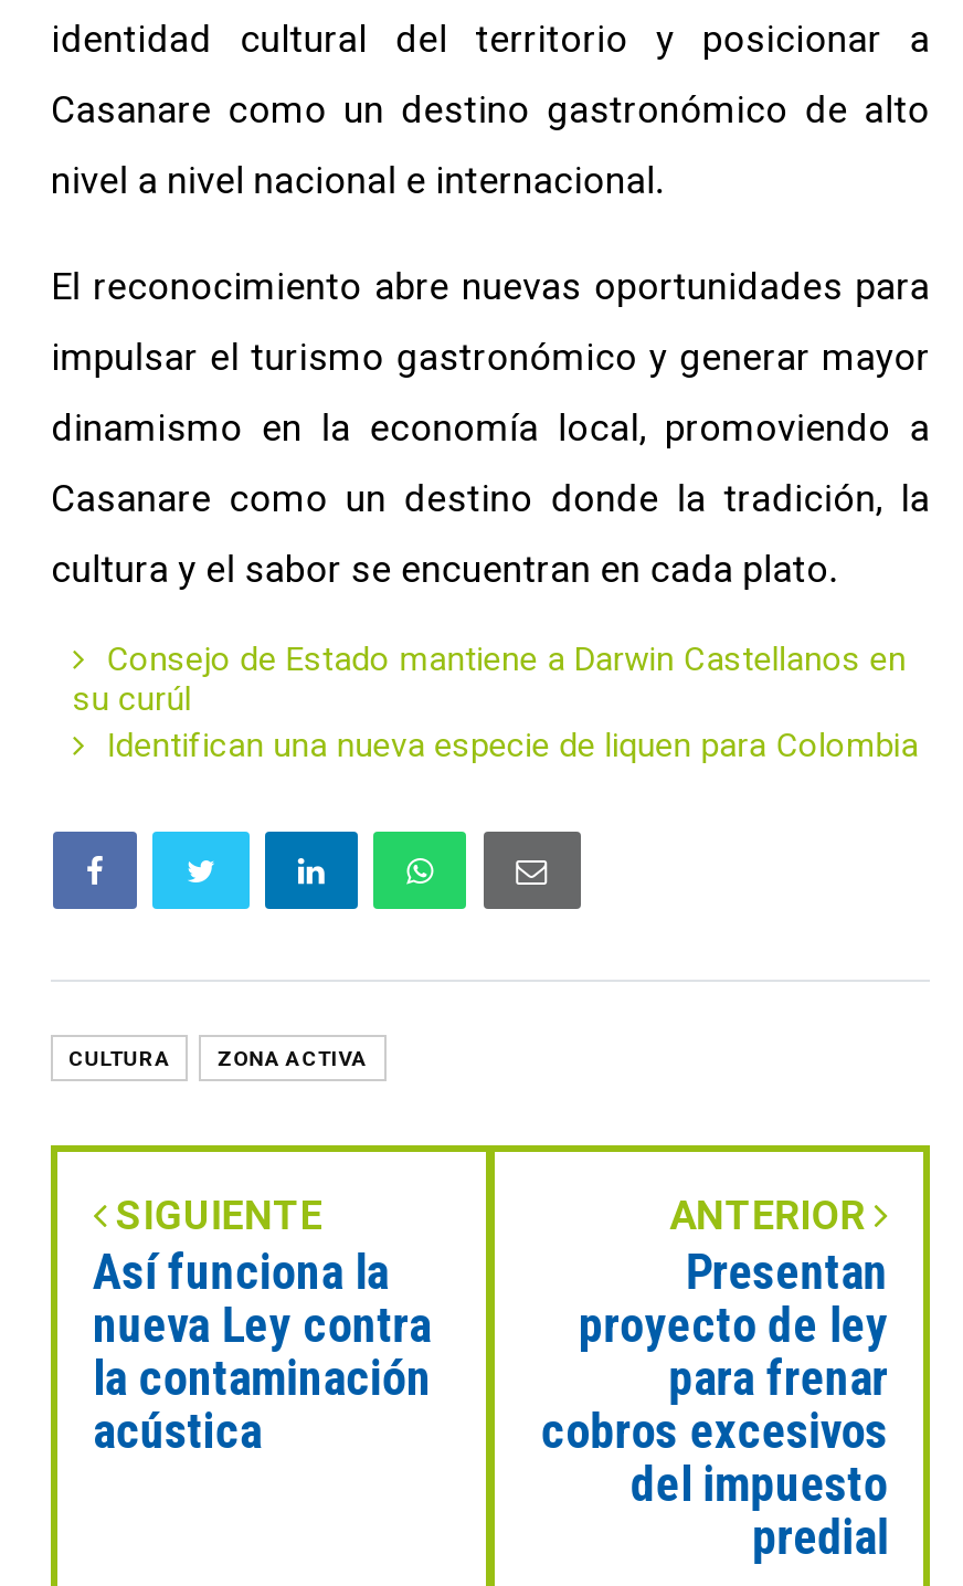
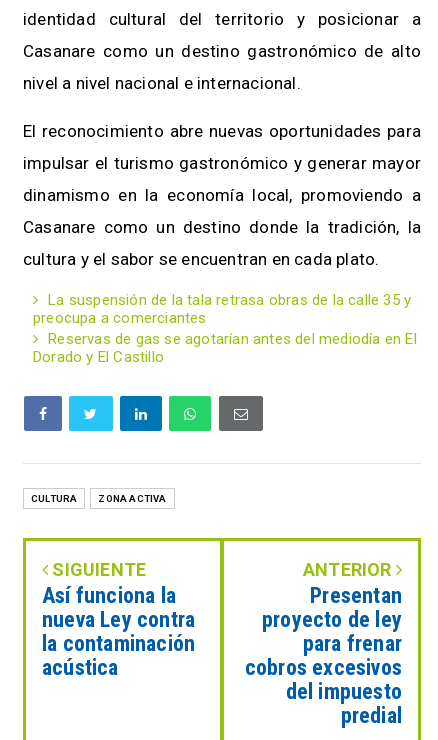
[73,639,918,765] Consejo de Estado mantiene a Darwin Castellanos en | su curúl | Identifican una nueva especie de liquen para Colombia -> [33,291,417,366] La suspensión de la tala retrasa obras de la calle 35 y | preocupa a comerciantes | Reservas de gas se agotarían antes del mediodía en El | Dorado y El Castillo

